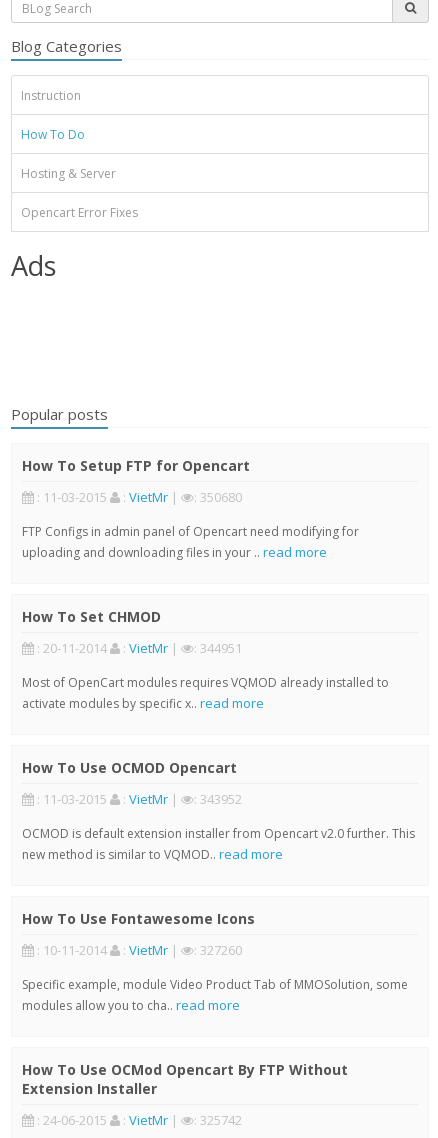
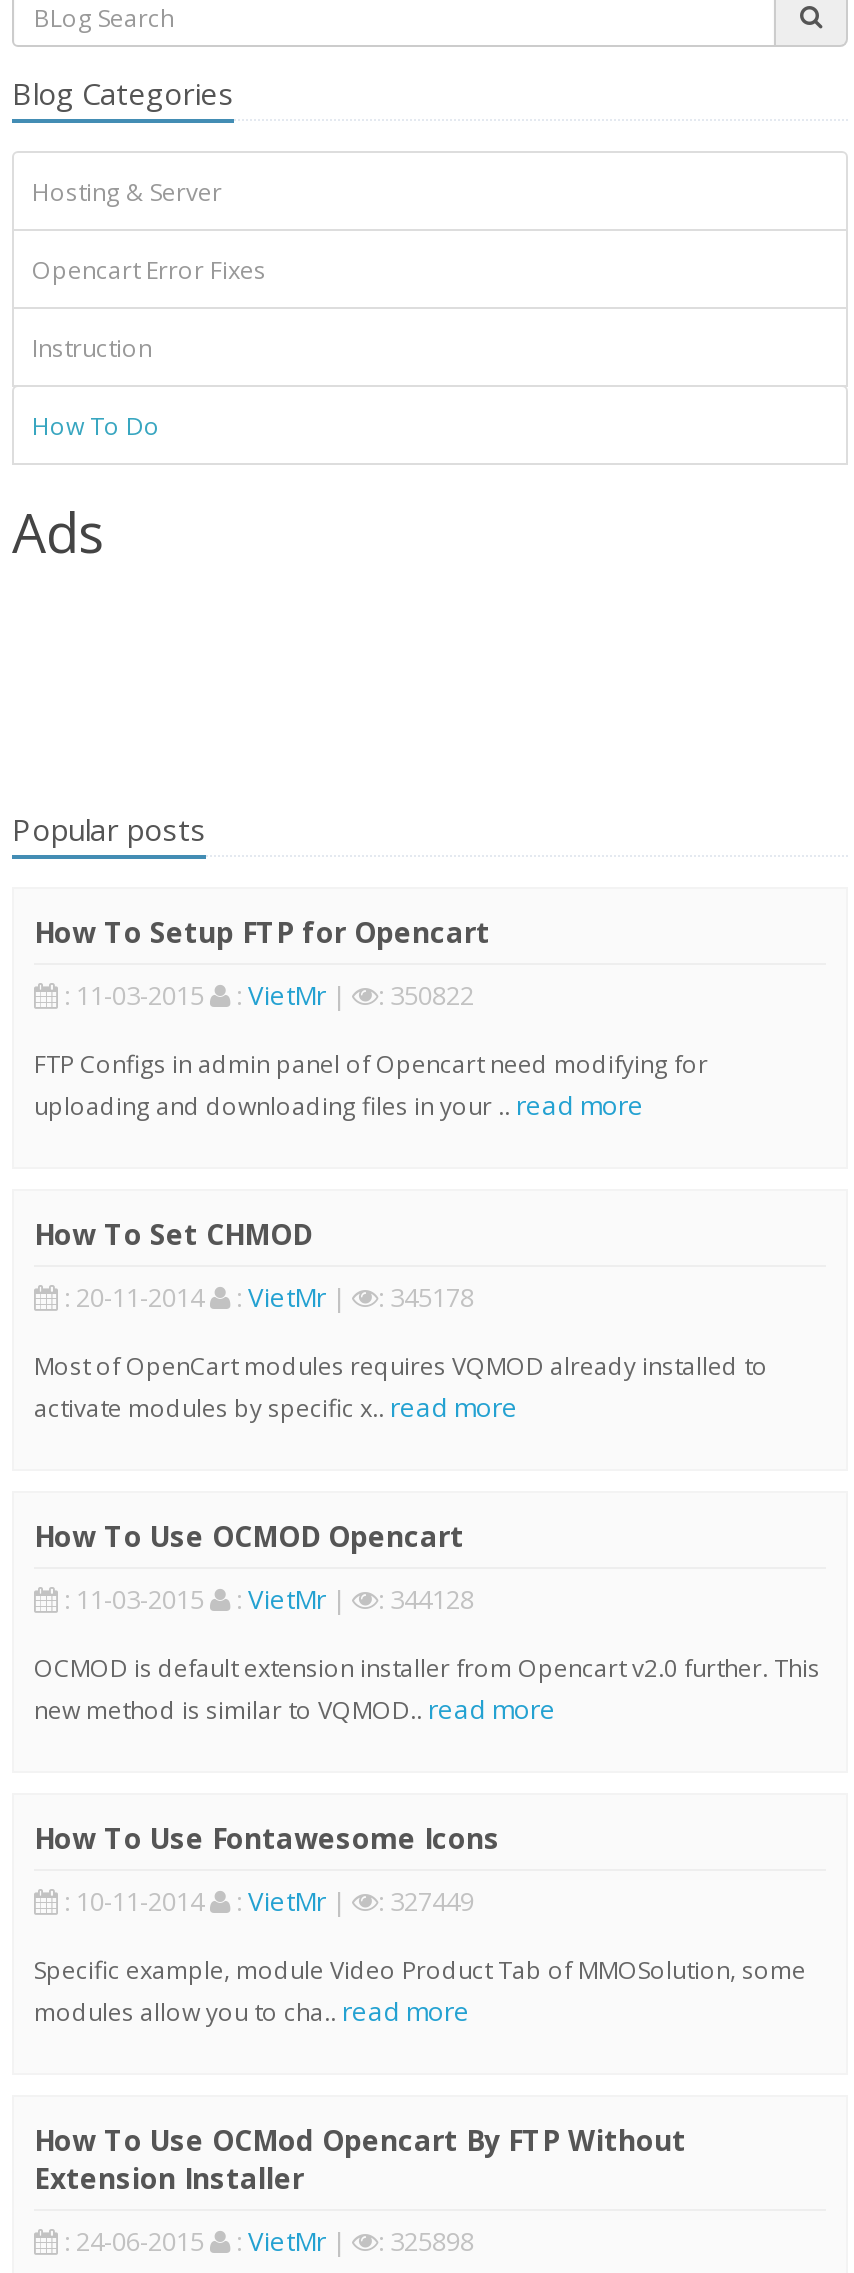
moved [21,87,85,143] -> [32,331,160,443]: Instruction | How To Do
moved [21,165,138,221] -> [32,175,266,287]: Hosting & Server | Opencart Error Fixes
[194,488,242,506] : 350680 -> [378,977,474,1013] : 350822
[194,639,242,657] : 344951 -> [378,1279,474,1315] : 345178
[194,790,242,808] : 343952 -> [378,1581,474,1617] : 344128
[194,941,242,959] : 327260 -> [378,1883,474,1919] : 327449
[194,1111,242,1129] : 325742 -> [378,2223,474,2259] : 325898

